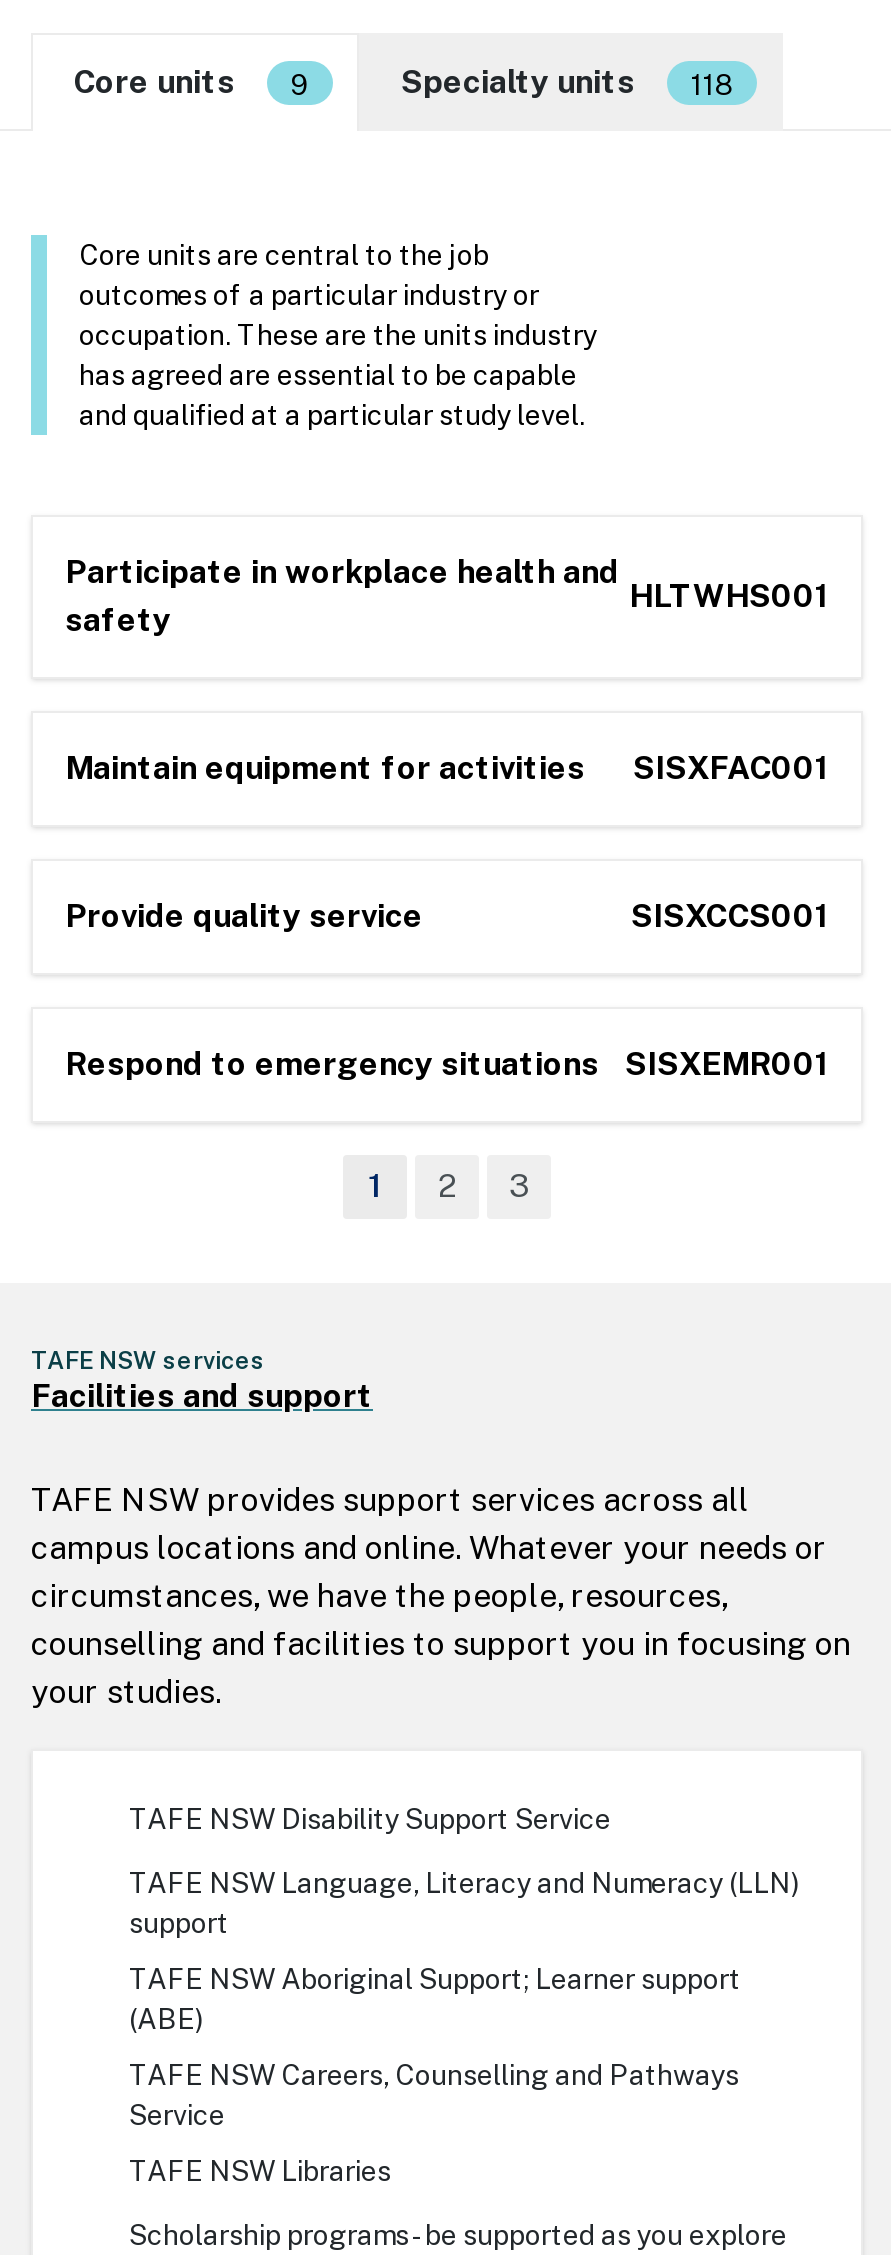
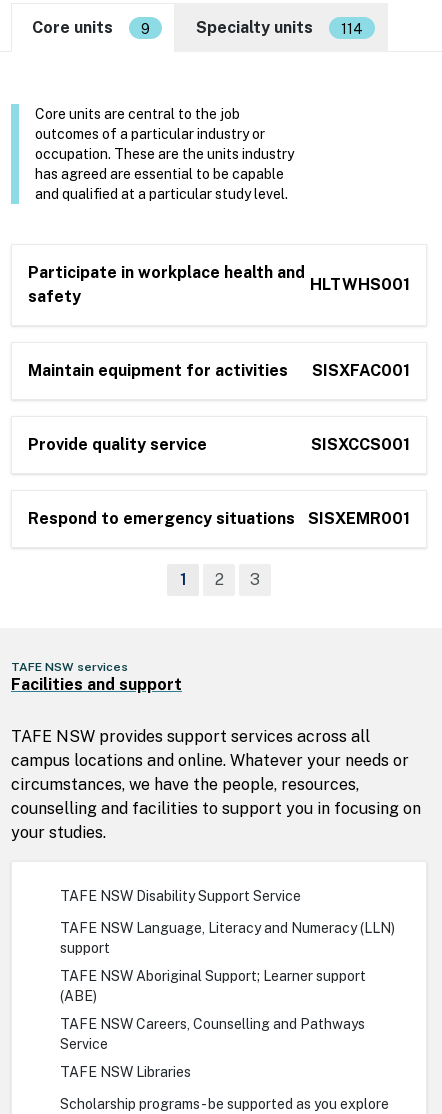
[401,62,733,100] Specialty units 118 -> [196,18,363,37] Specialty units 114

